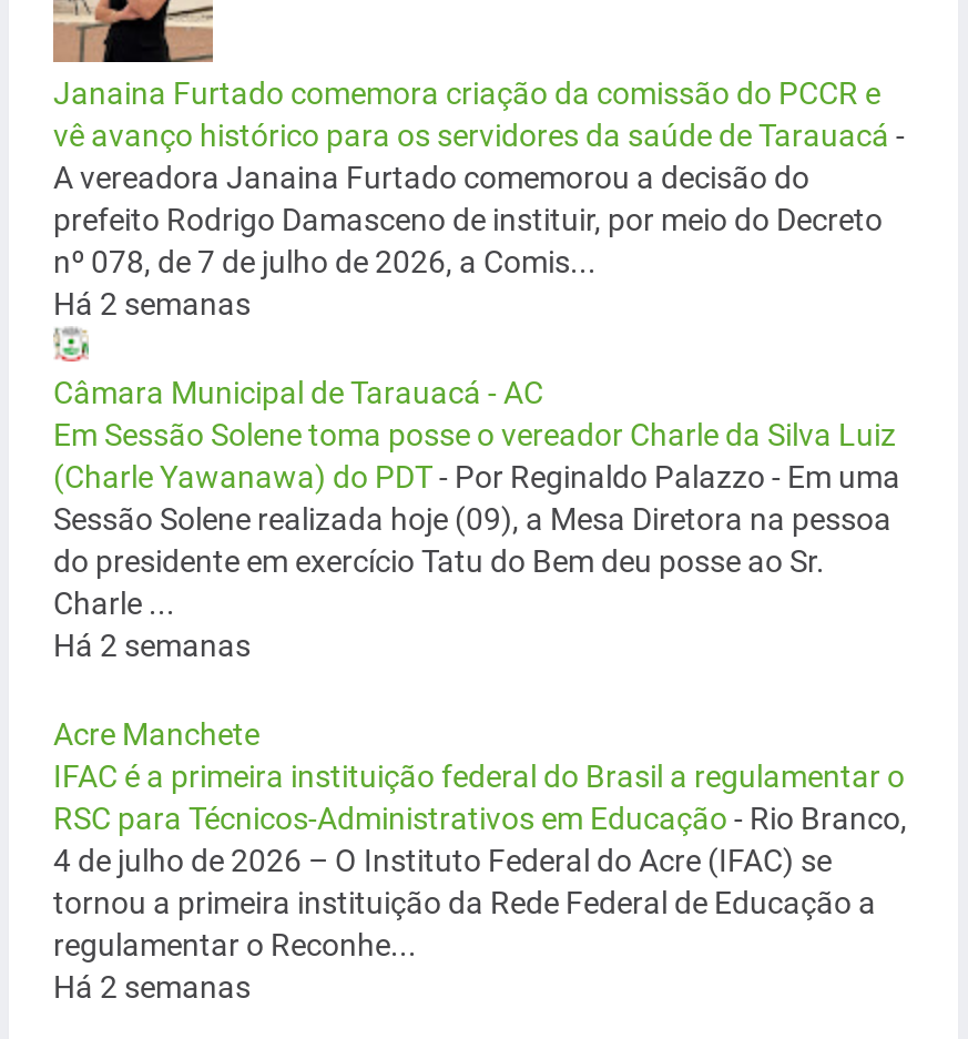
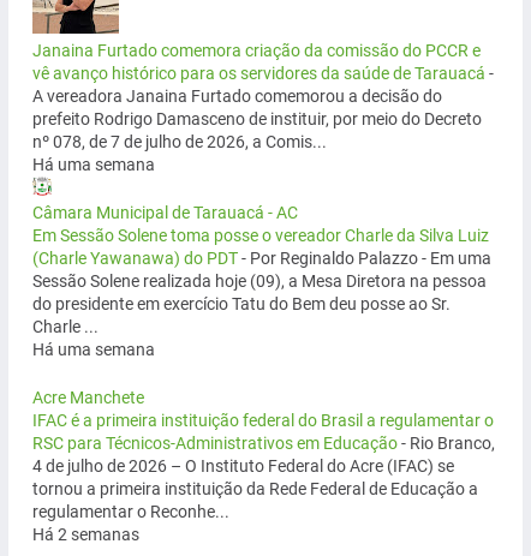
[53,286,251,322] Há 2 semanas -> [32,155,155,174] Há uma semana
[53,628,251,663] Há 2 semanas -> [32,340,155,359] Há uma semana

